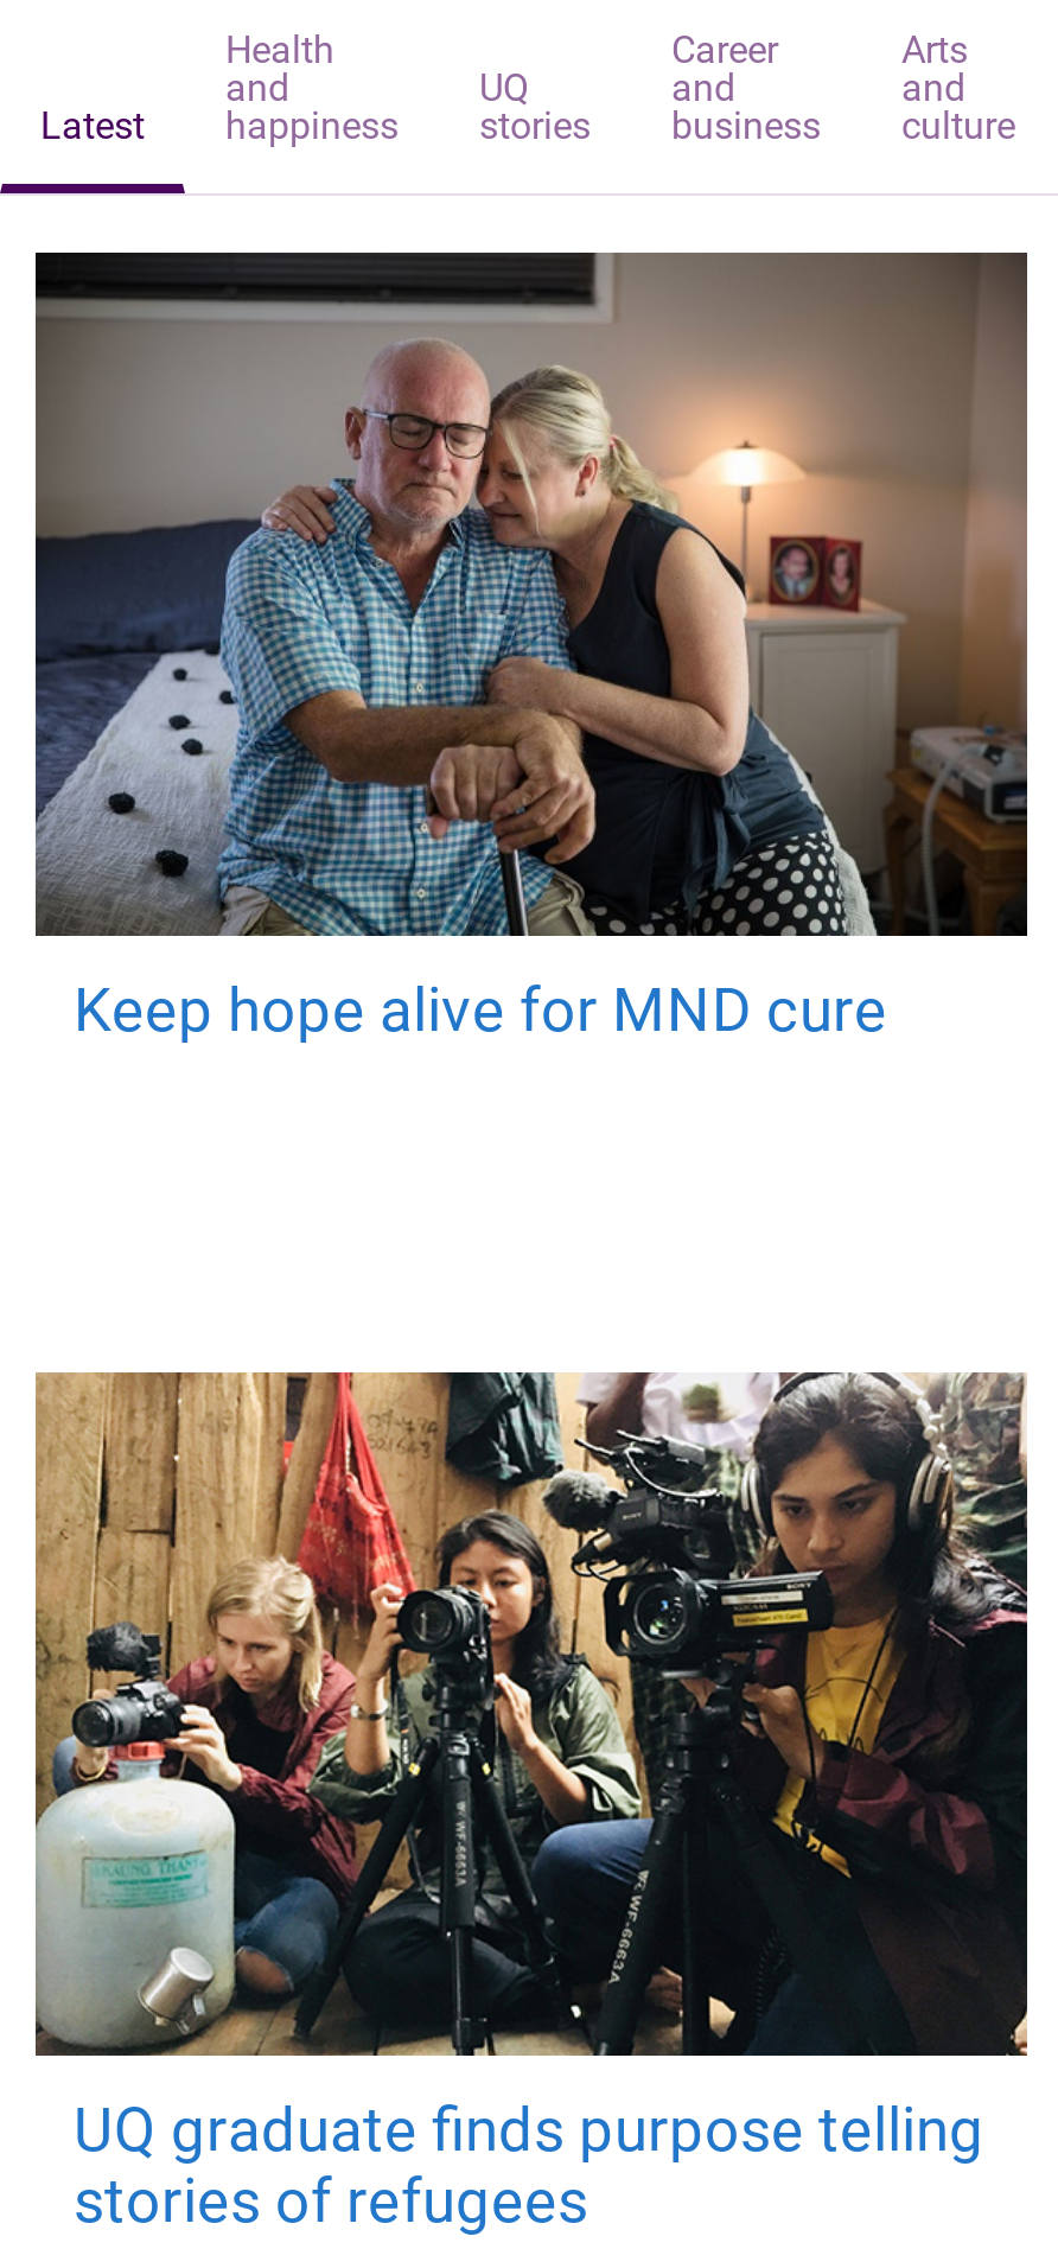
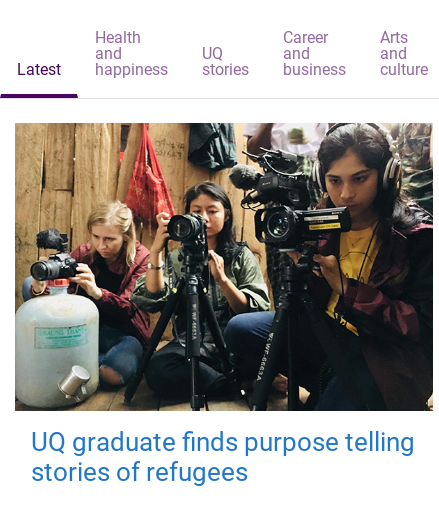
[33,250,1030,1045] [image] | Keep hope alive for MND cure -> none

